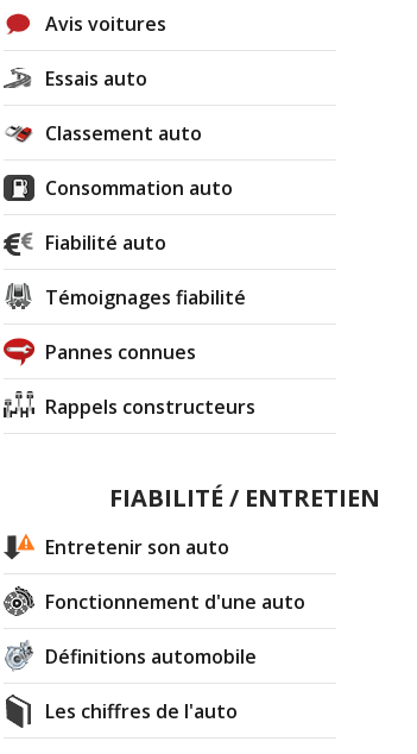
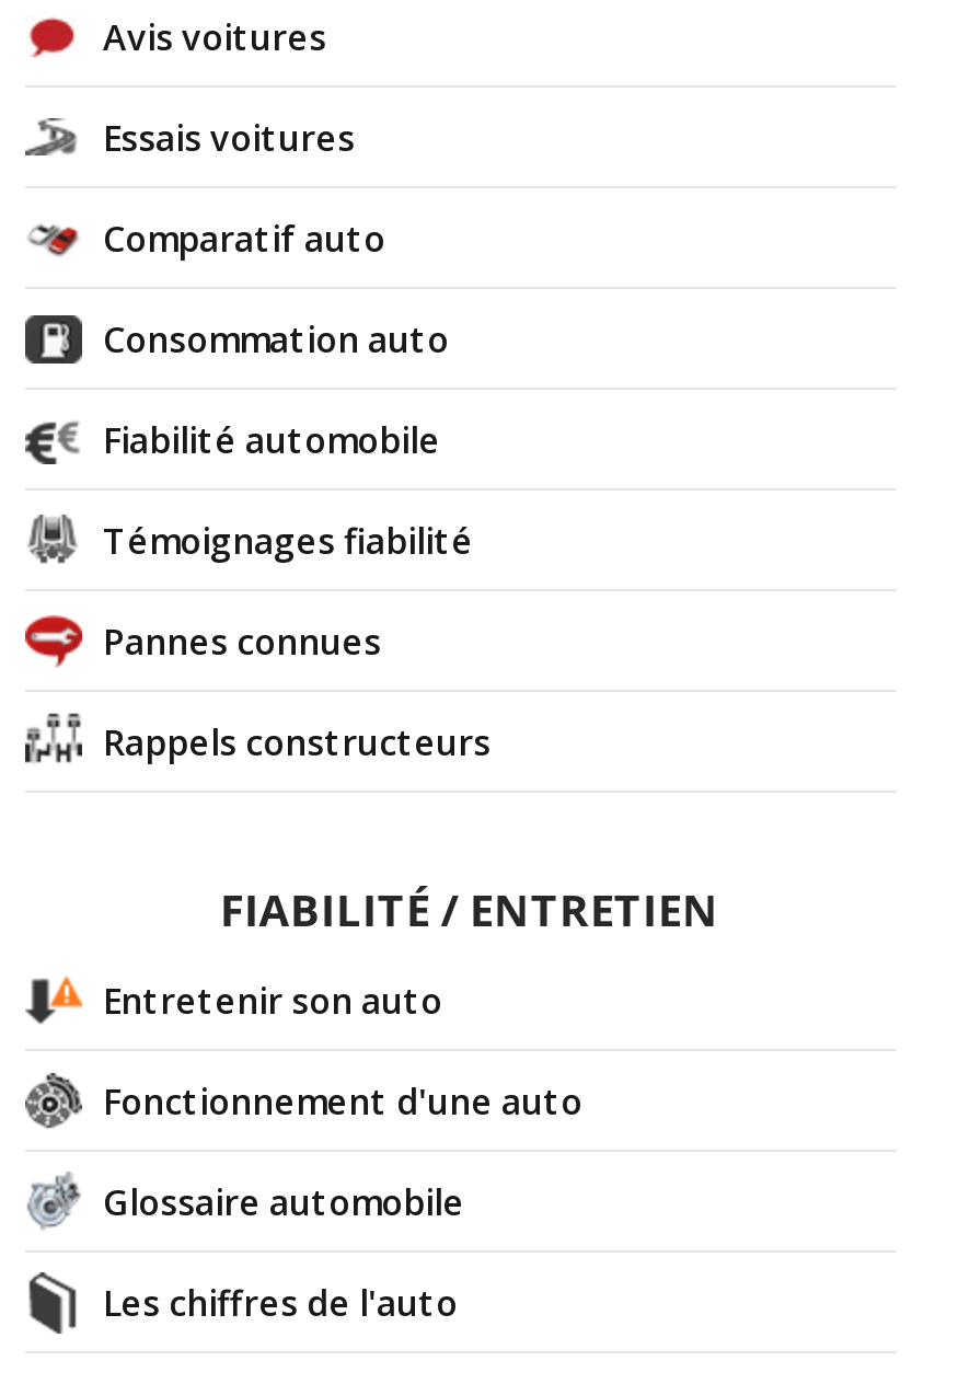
[46,65,148,92] Essais auto -> [103,114,355,162] Essais voitures
[46,120,203,146] Classement auto -> [103,215,385,263] Comparatif auto
[46,230,167,256] Fiabilité auto -> [103,416,440,464] Fiabilité automobile
[46,643,257,670] Définitions automobile -> [103,1178,464,1226] Glossaire automobile

